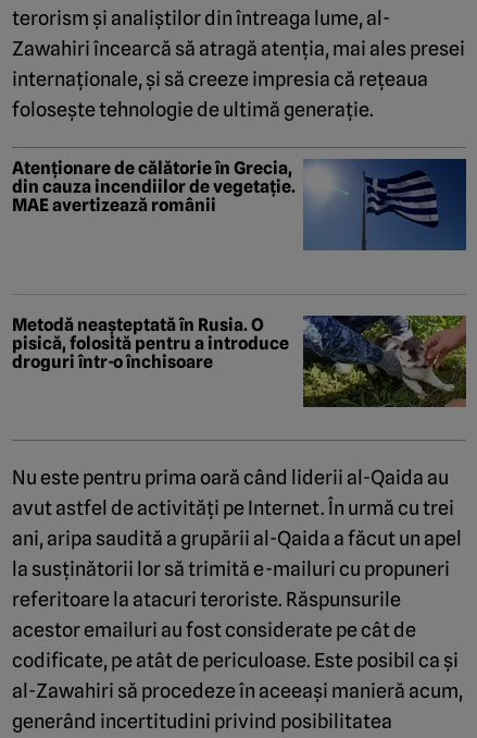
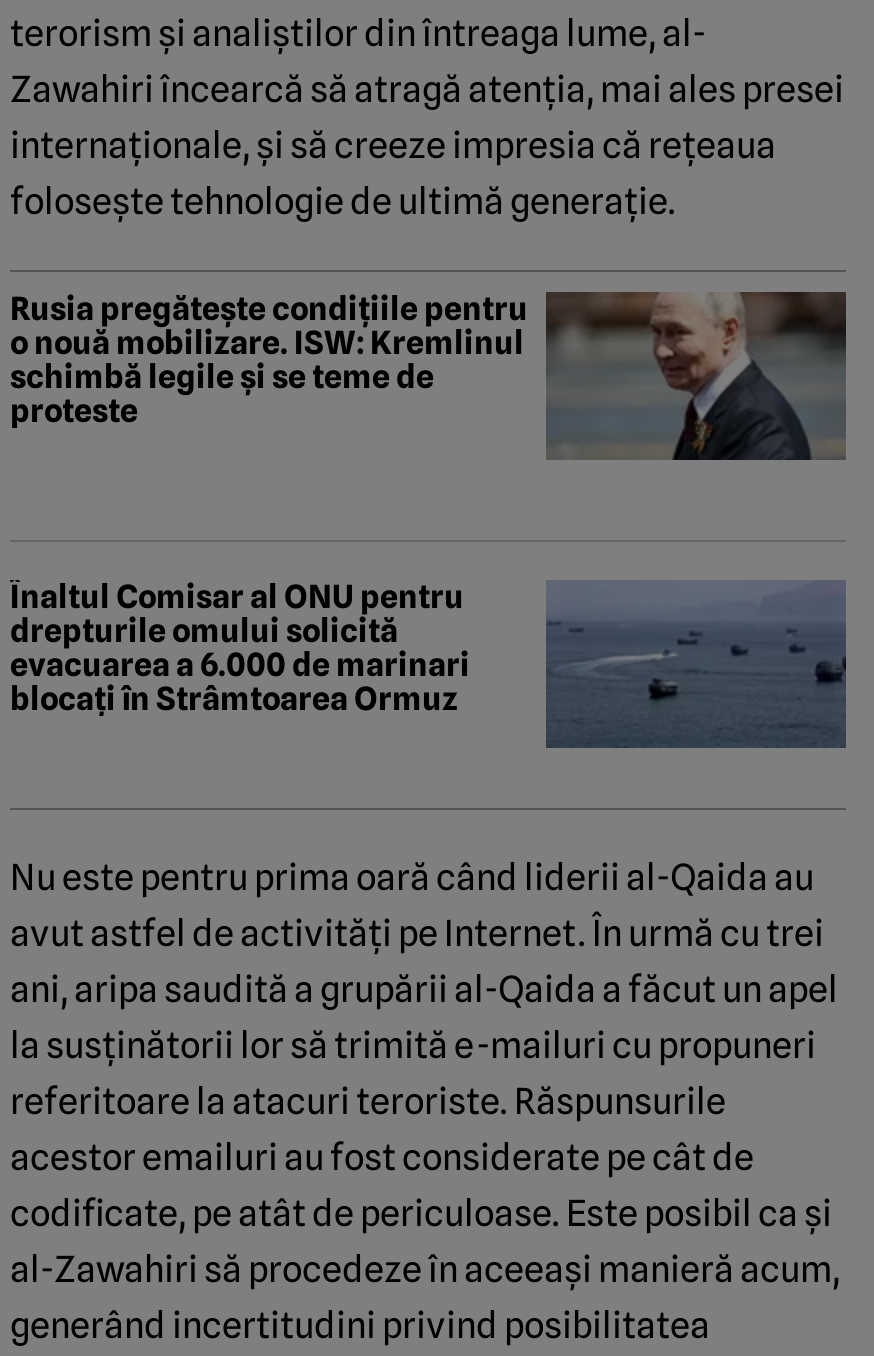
[12,158,467,251] [image] | Atenționare de călătorie în Grecia, | din cauza incendiilor de vegetație. | MAE avertizează românii -> [10,289,848,462] [image] | Rusia pregătește condițiile pentru | o nouă mobilizare. ISW: Kremlinul | schimbă legile și se teme de | proteste
[12,314,467,408] [image] | Metodă neașteptată în Rusia. O | pisică, folosită pentru a introduce | droguri într-o închisoare -> [10,577,848,750] [image] | Înaltul Comisar al ONU pentru | drepturile omului solicită | evacuarea a 6.000 de marinari | blocați în Strâmtoarea Ormuz

